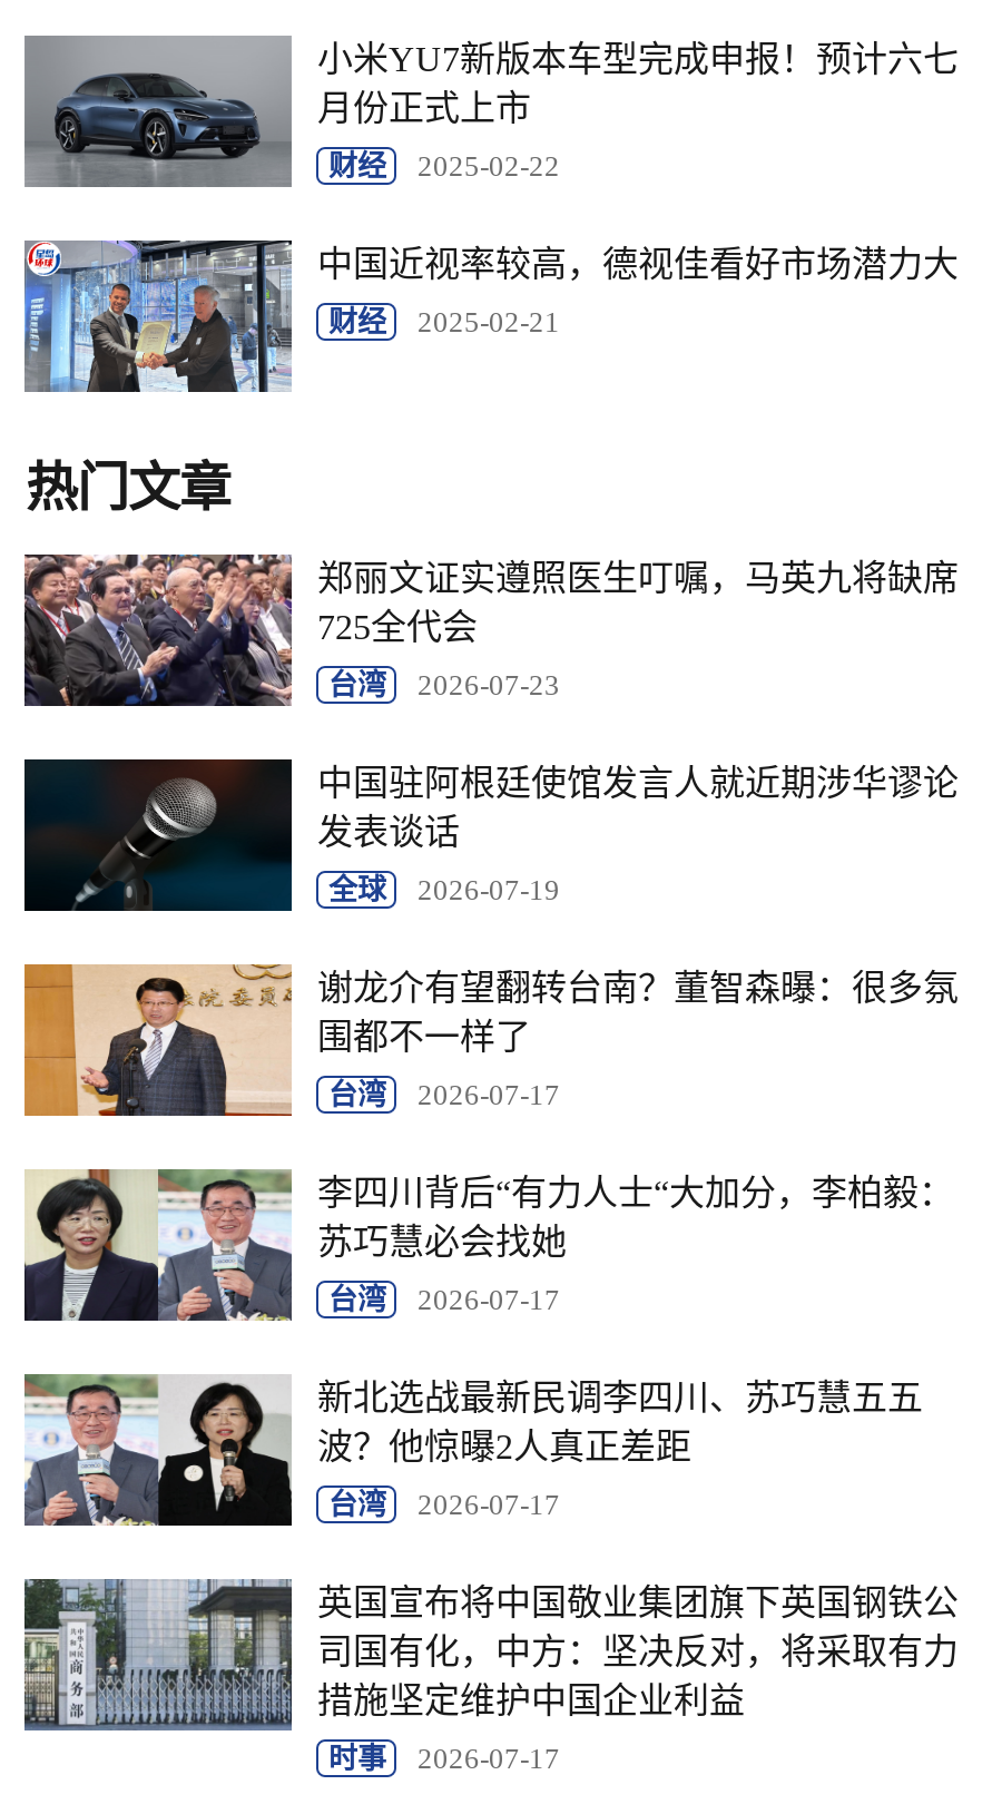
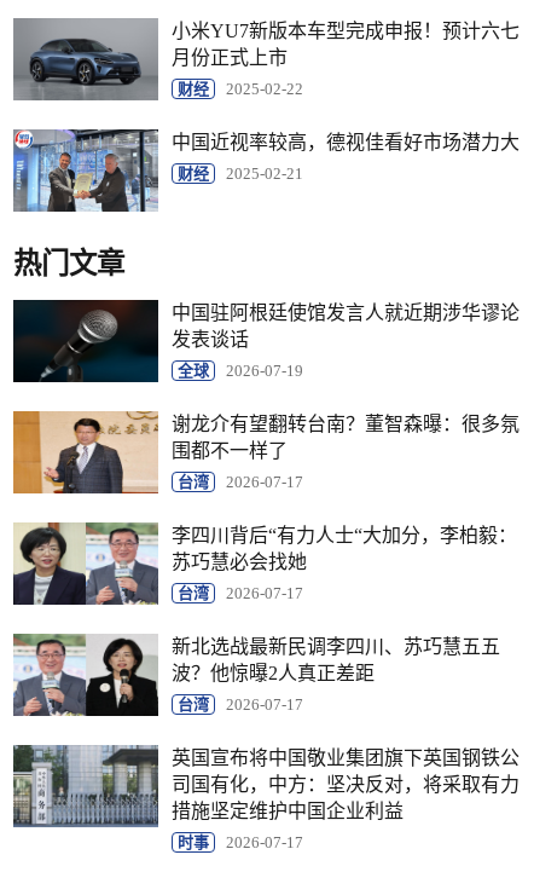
[22,552,958,708] [image] | 郑丽文证实遵照医生叮嘱，马英九将缺席 | 725全代会 | 台湾 | 2026-07-23 -> none

